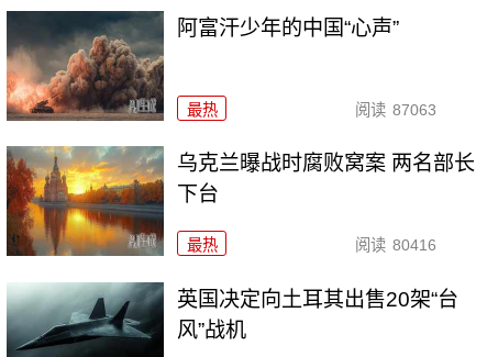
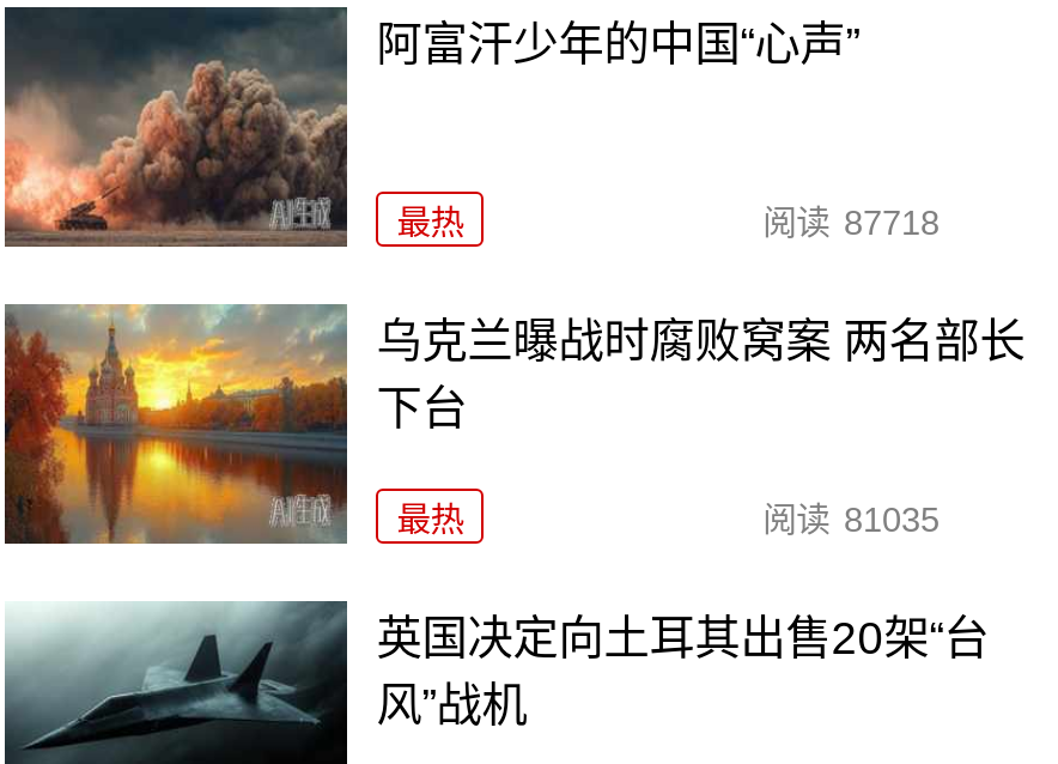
[355,101,436,118] 阅读 87063 -> [763,205,940,243] 阅读 87718
[355,237,436,254] 阅读 80416 -> [763,502,940,540] 阅读 81035

